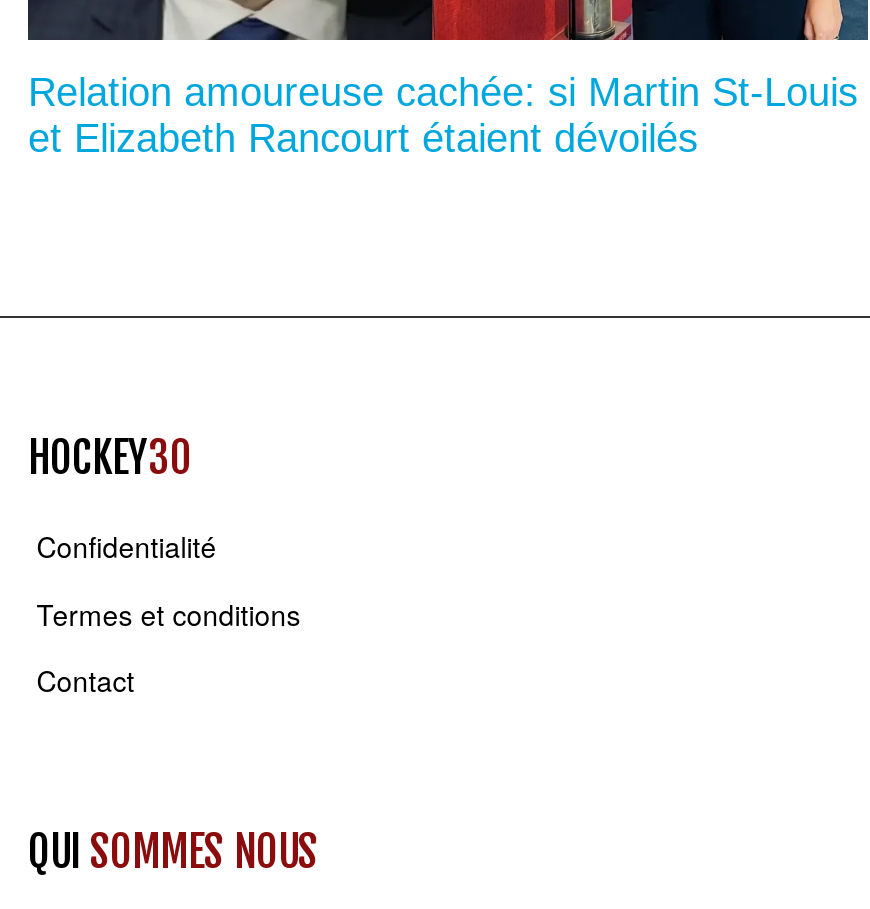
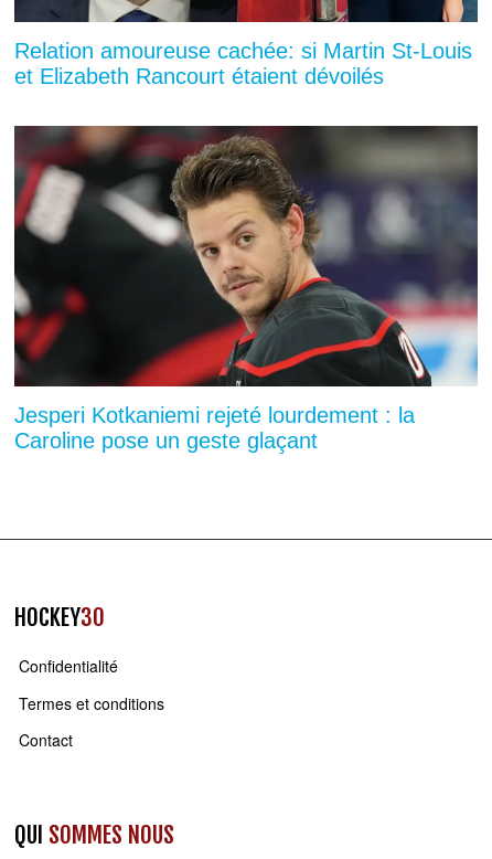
none -> [13,125,479,453] [image] | Jesperi Kotkaniemi rejeté lourdement : la | Caroline pose un geste glaçant

